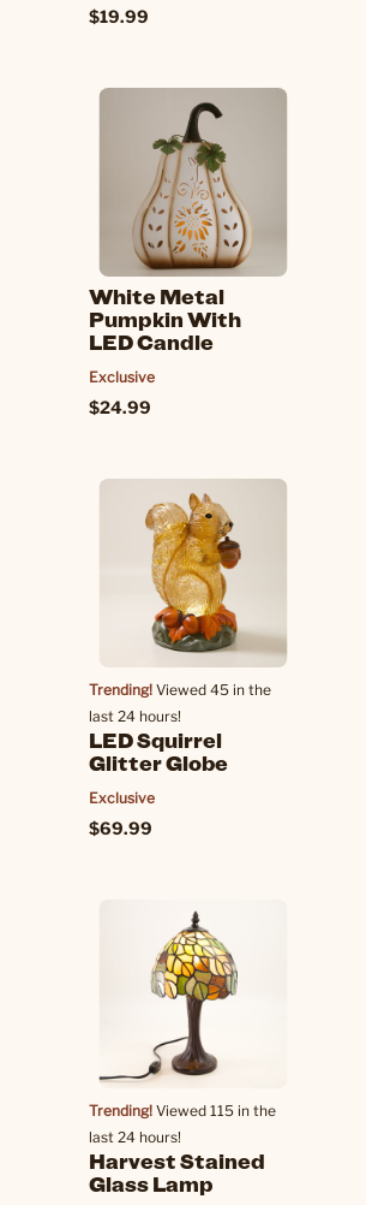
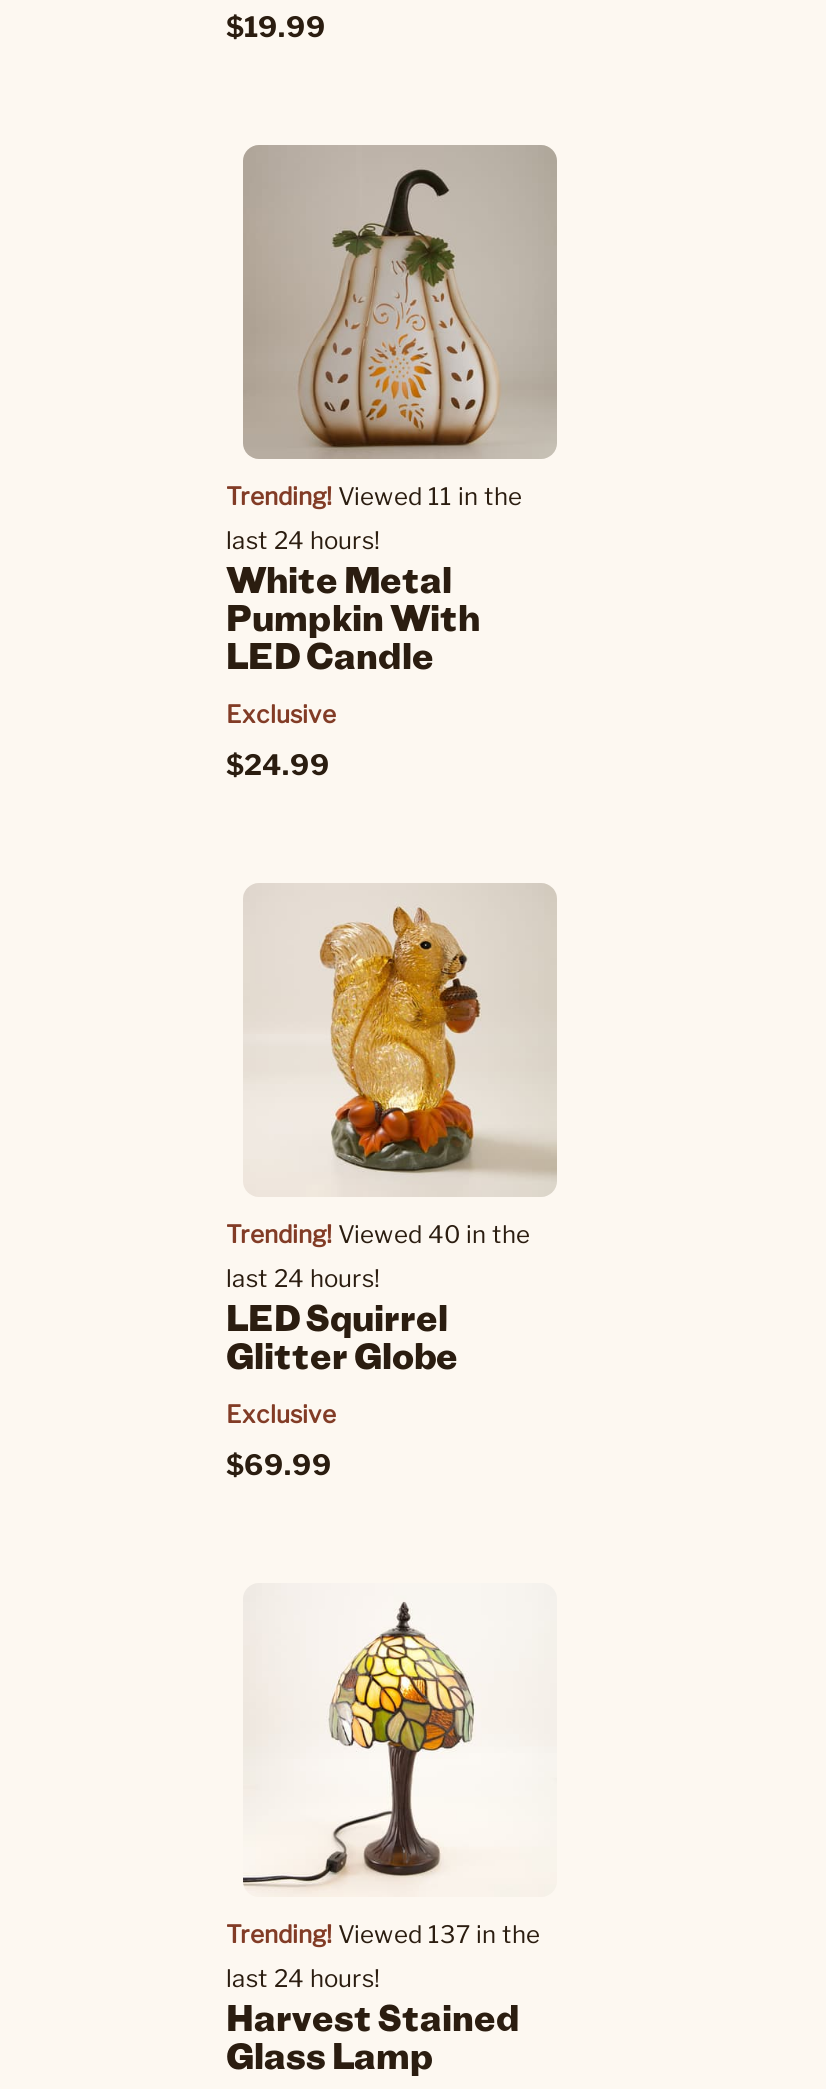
none -> [226,481,522,555] Trending! Viewed 11 in the | last 24 hours!
[89,681,271,699] Trending! Viewed 45 in the -> [226,1219,530,1249] Trending! Viewed 40 in the
[89,1102,276,1120] Trending! Viewed 115 in the -> [226,1919,540,1949] Trending! Viewed 137 in the

